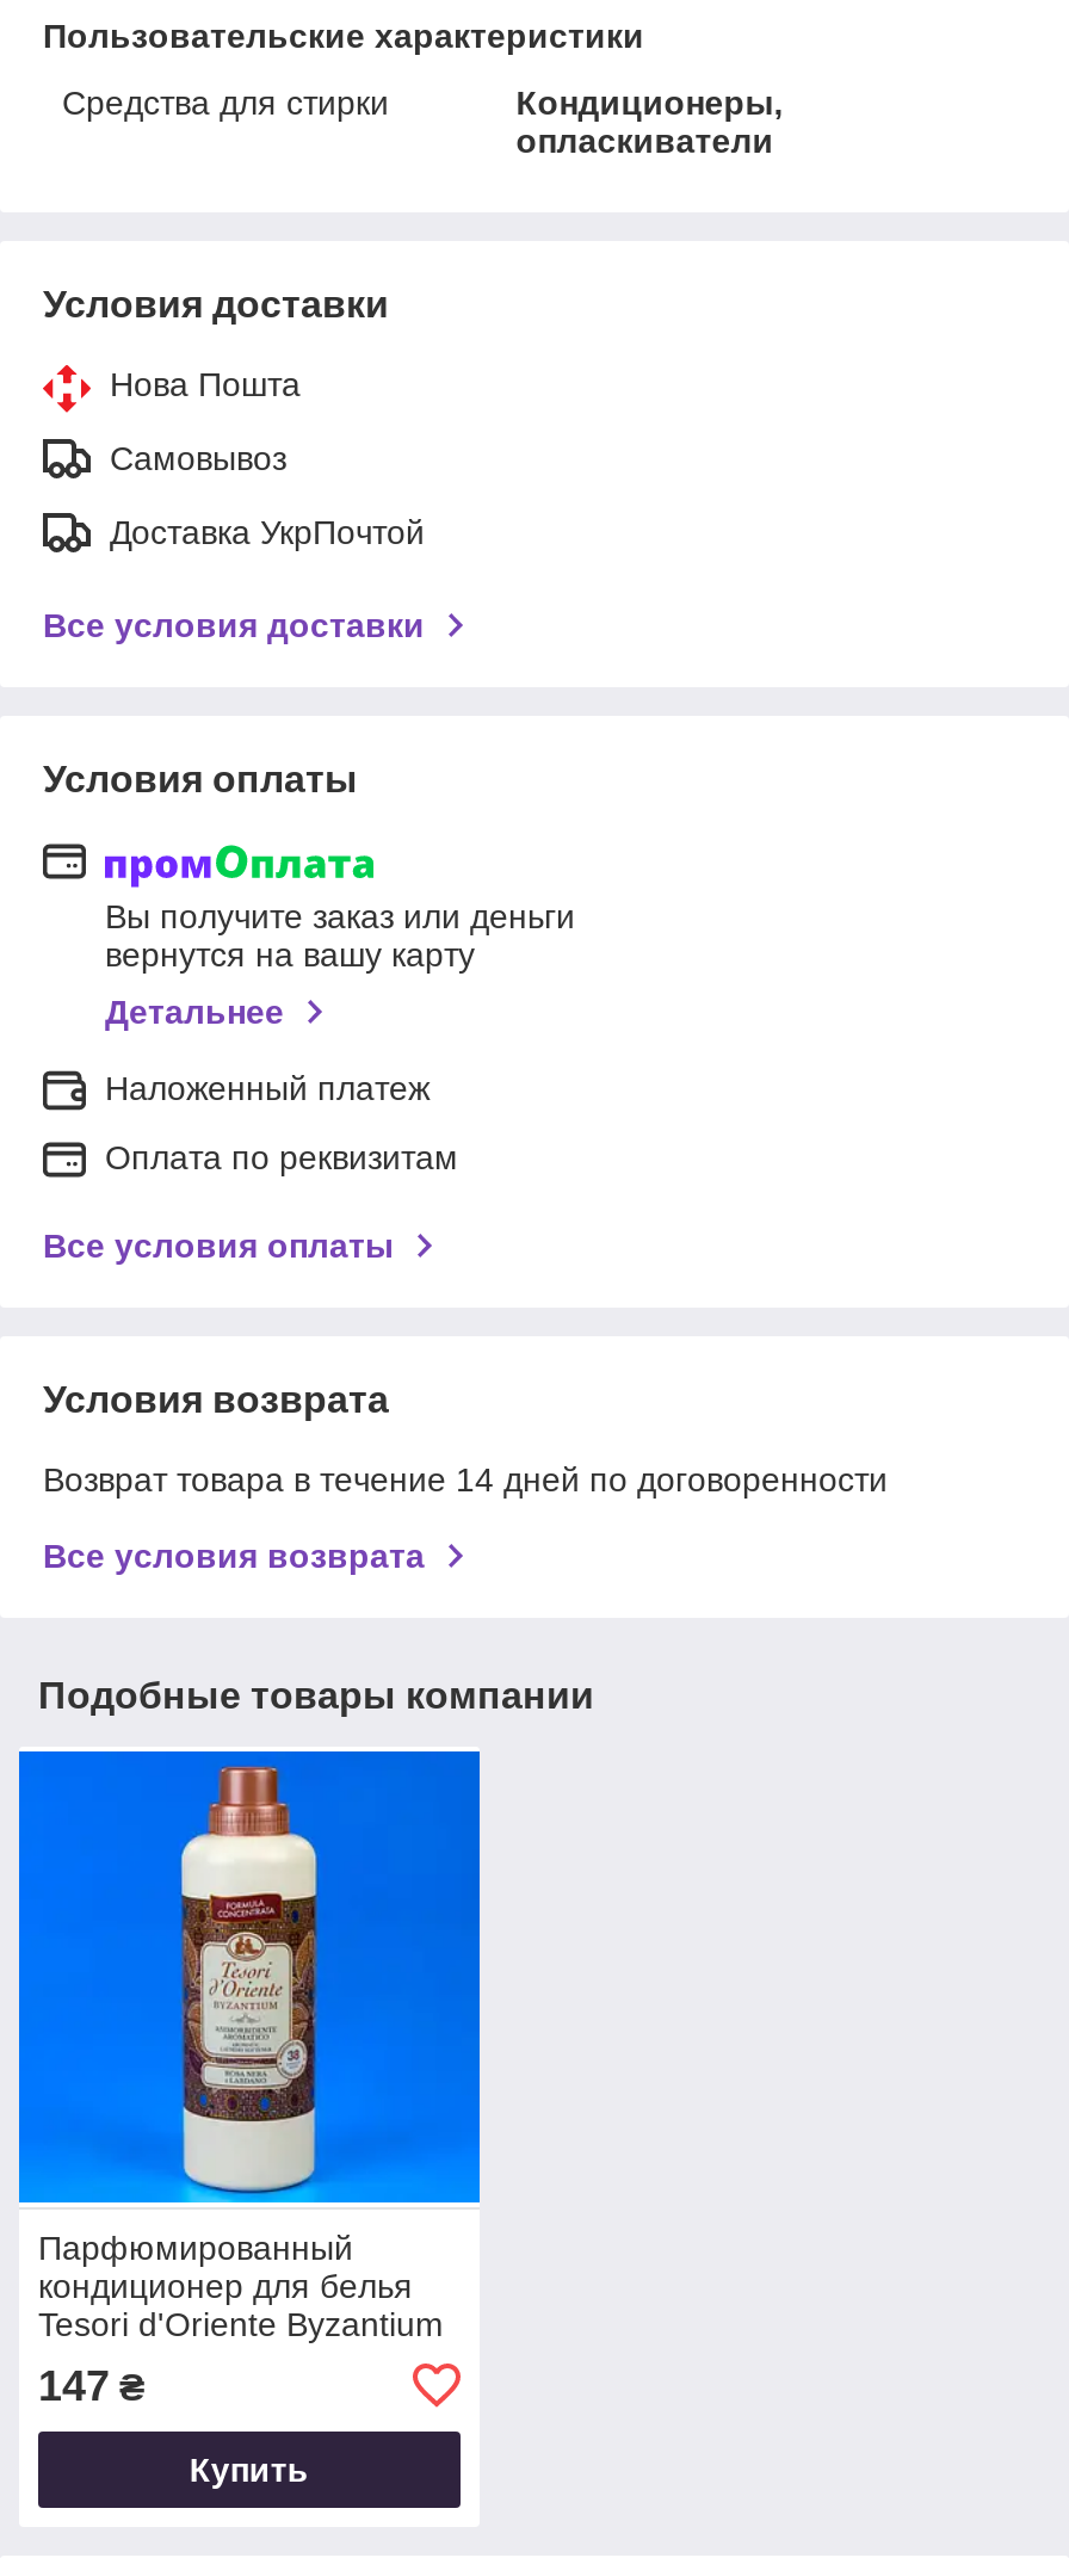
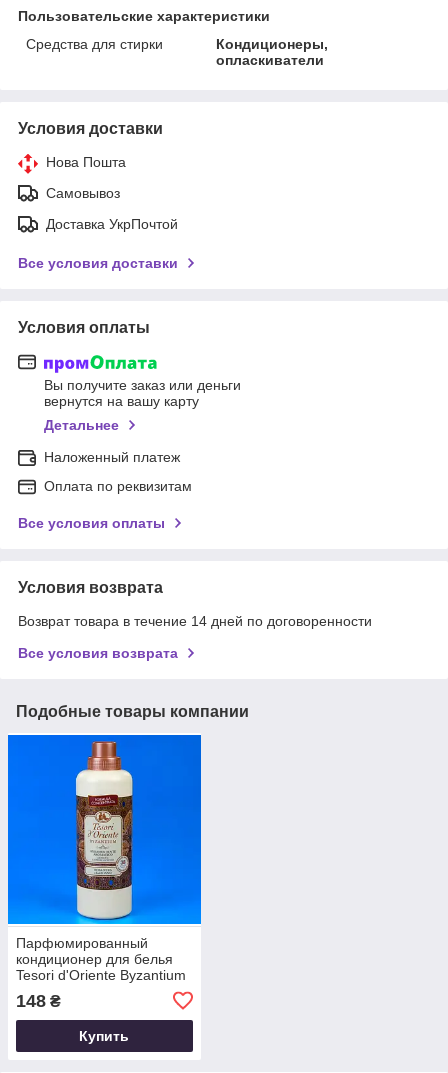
[38,2362,146,2410] 147 ₴ -> [16,991,61,1011] 148 ₴

